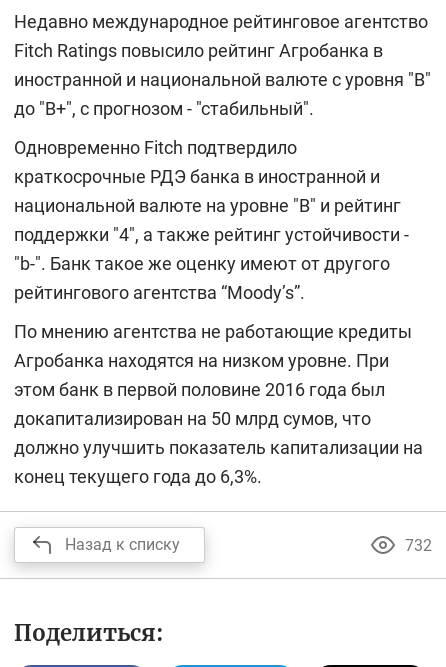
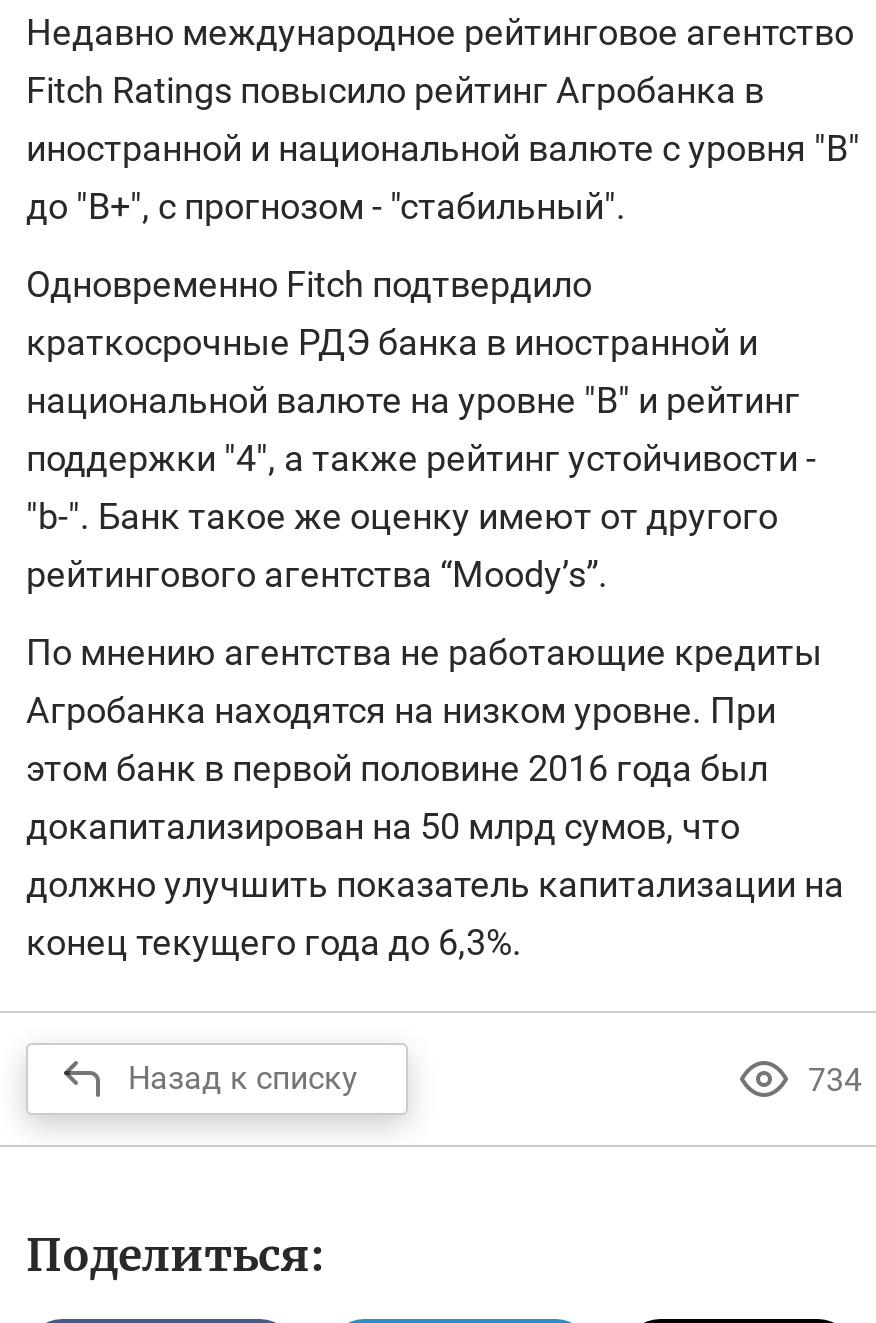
[405,536,432,555] 732 -> [808,1061,862,1099] 734

